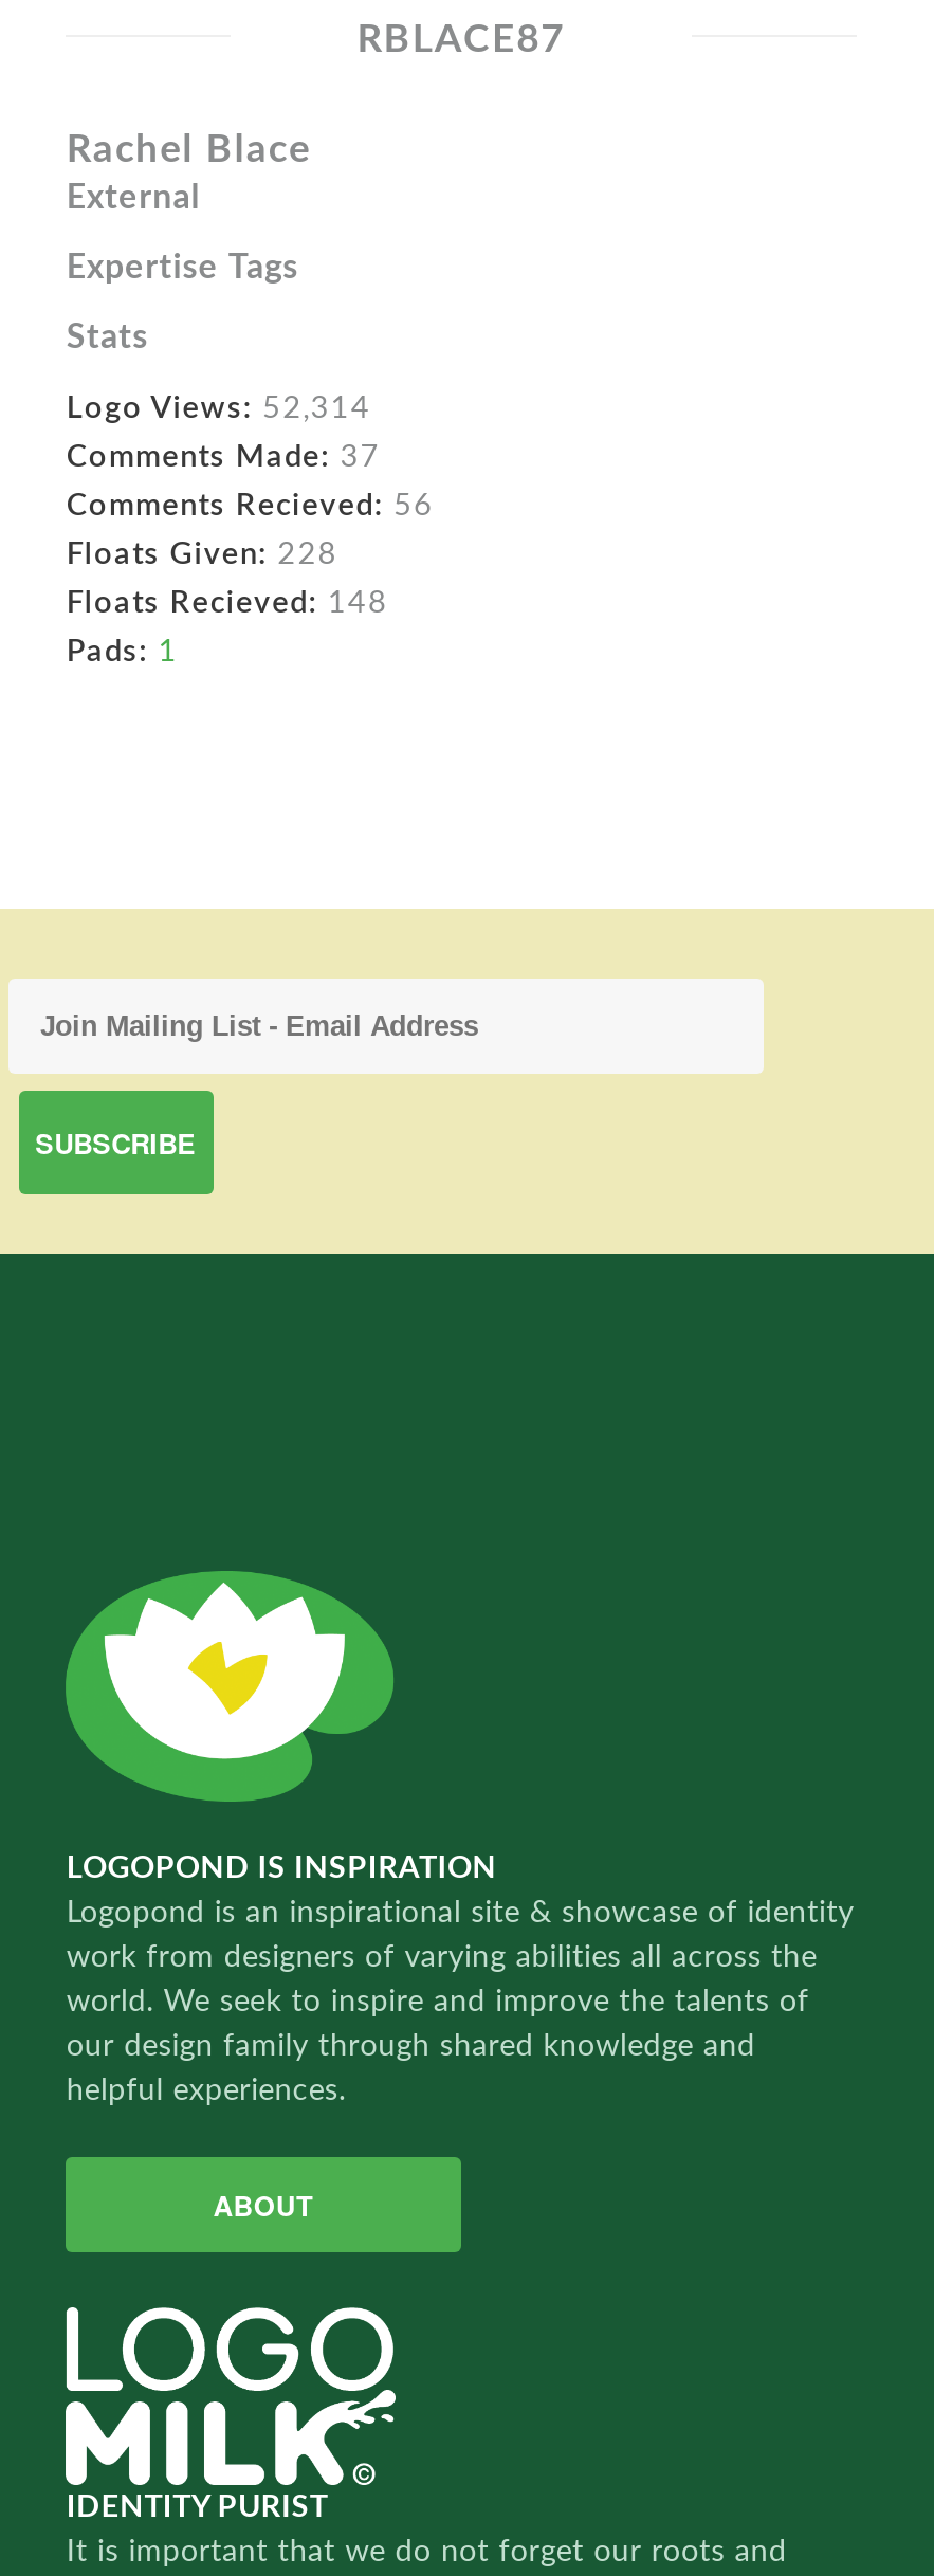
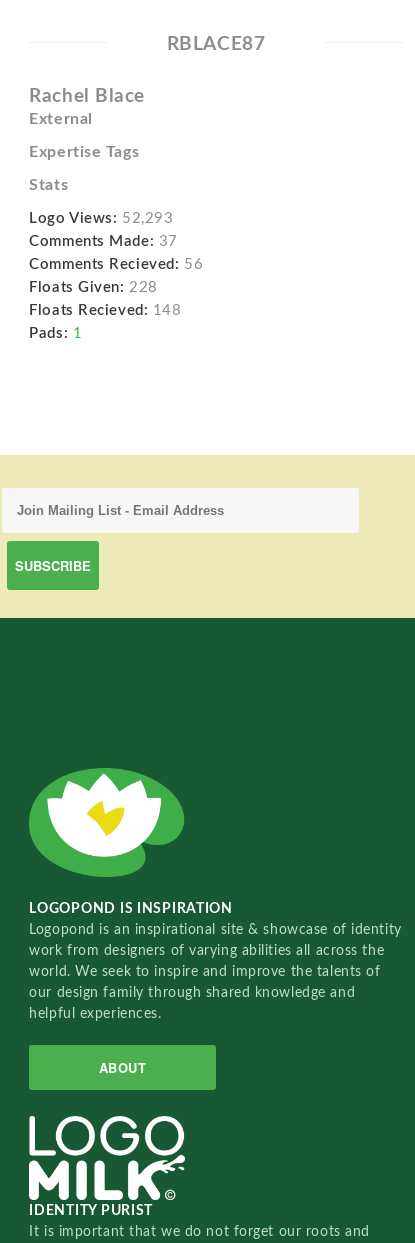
[66,392,371,424] Logo Views: 52,314 -> [29,211,173,226] Logo Views: 52,293

